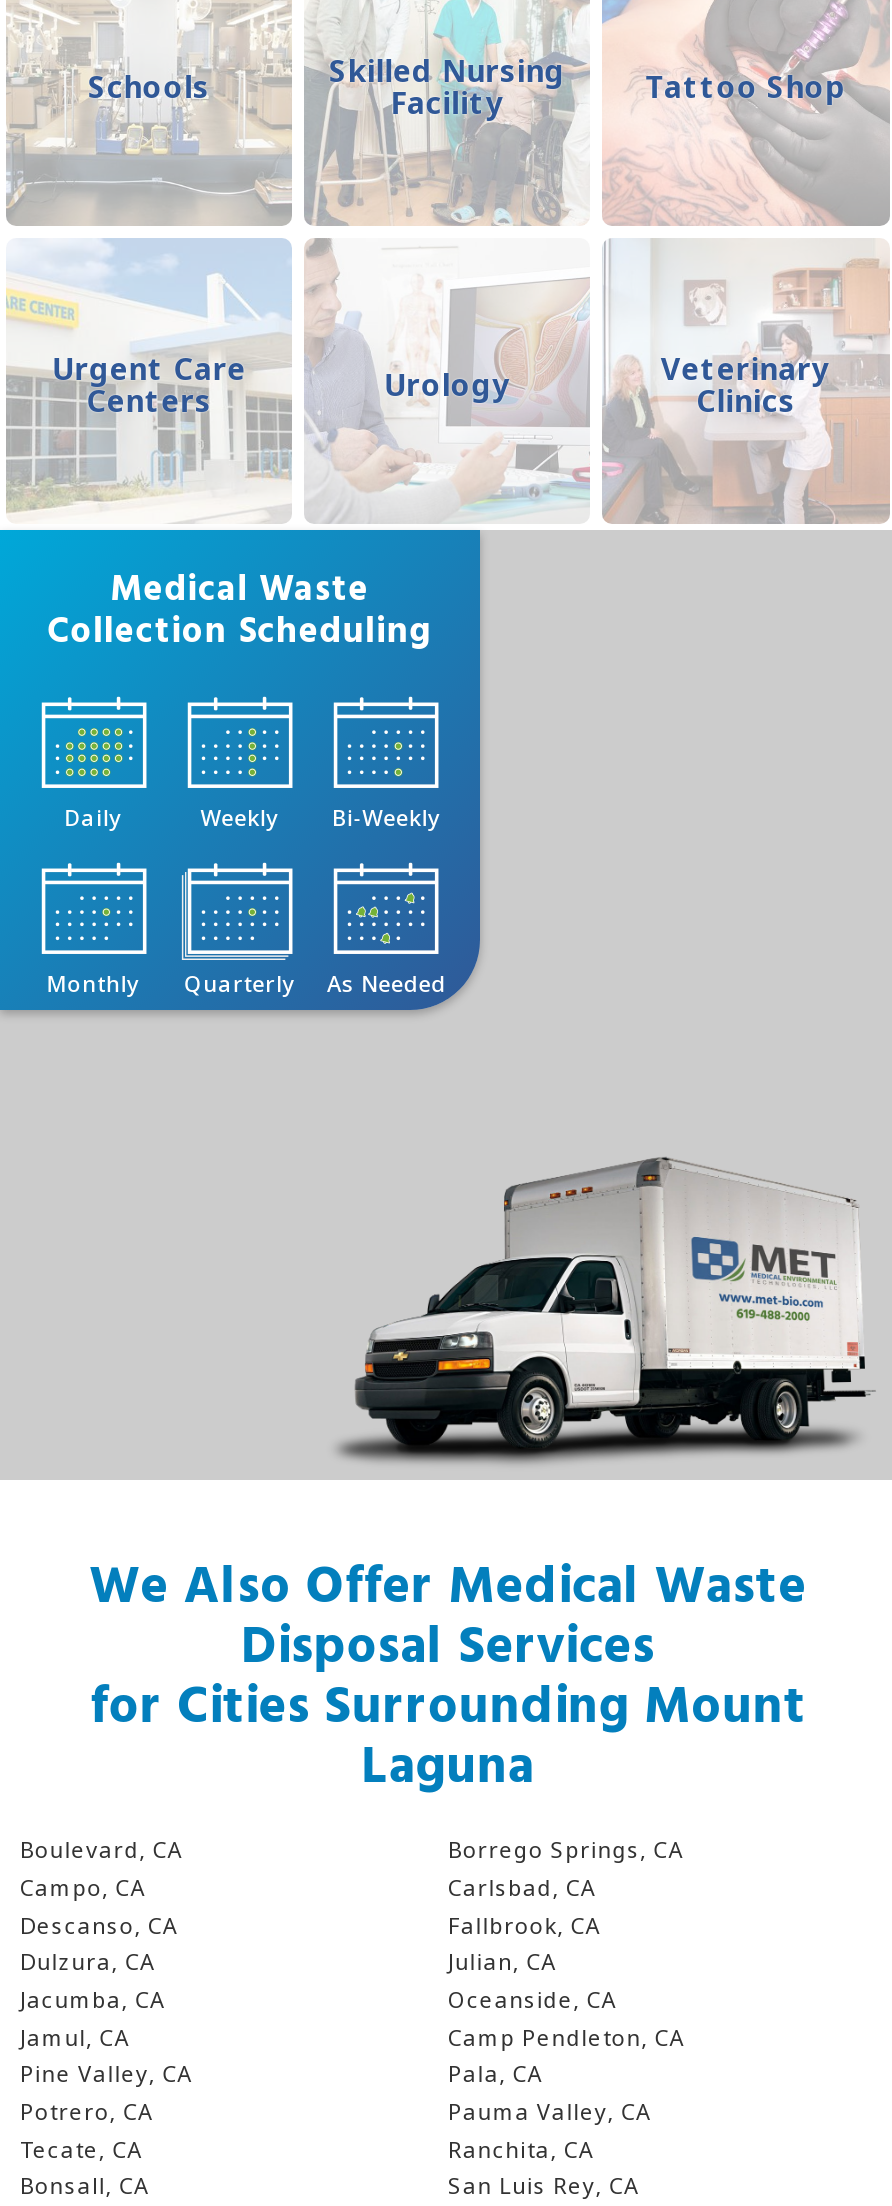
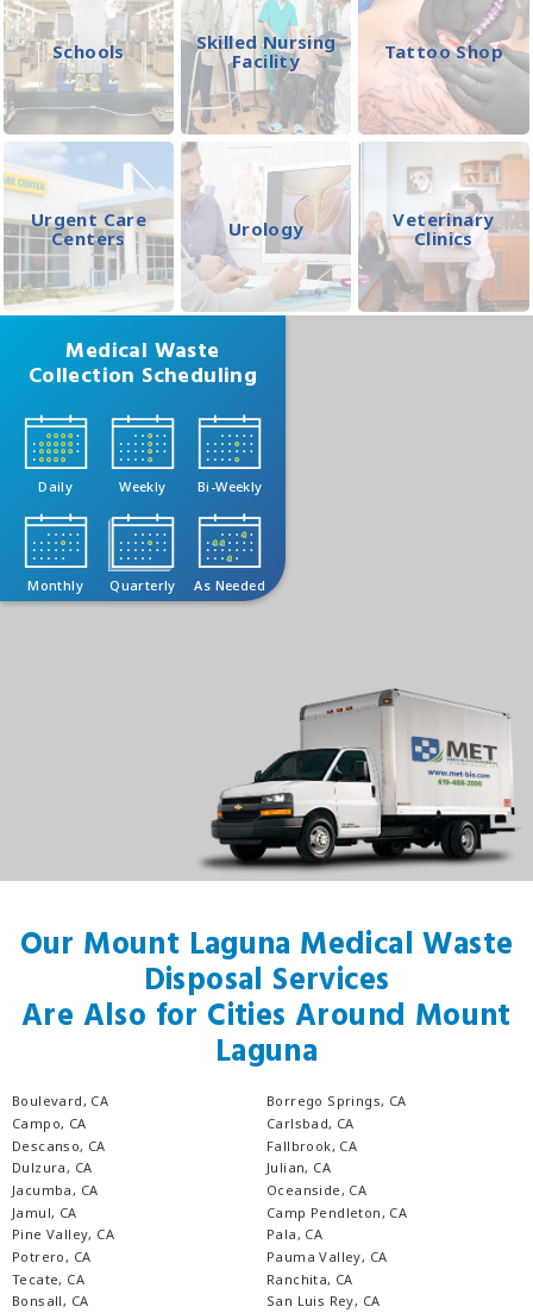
[89,1548,807,1630] We Also Offer Medical Waste -> [20,921,513,970] Our Mount Laguna Medical Waste
[90,1668,806,1750] for Cities Surrounding Mount -> [22,993,511,1041] Are Also for Cities Around Mount

